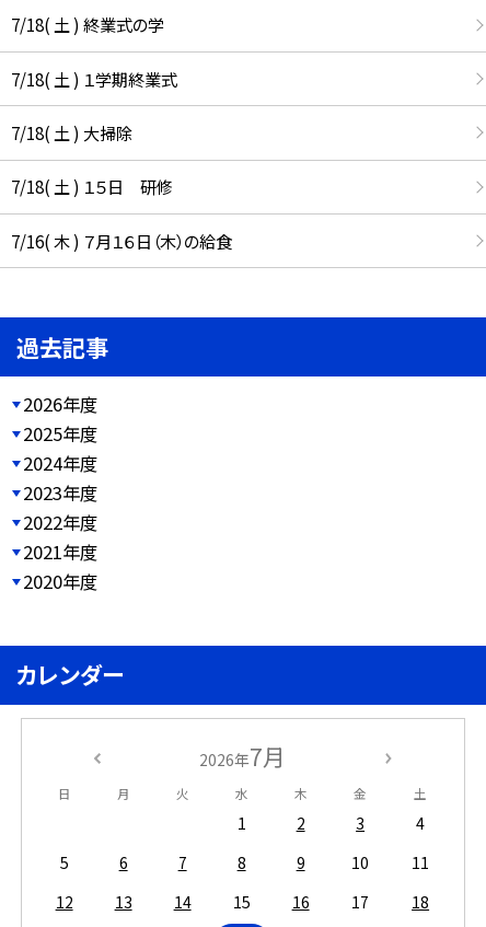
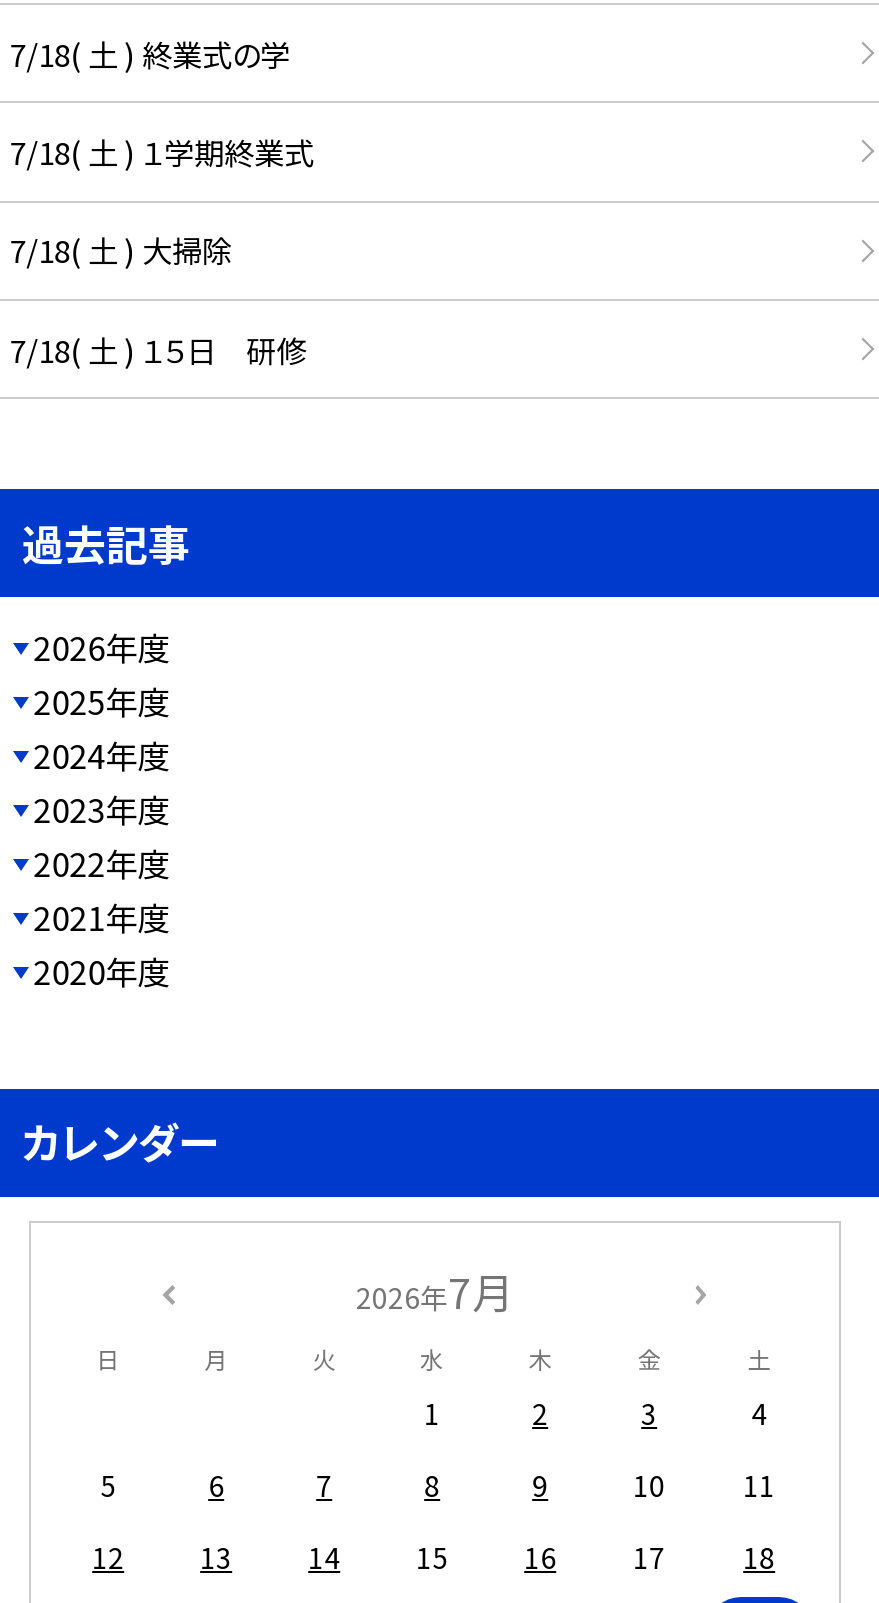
[11,228,232,252] 7/16( 木 ) ７月１６日（木）の給食 -> none

